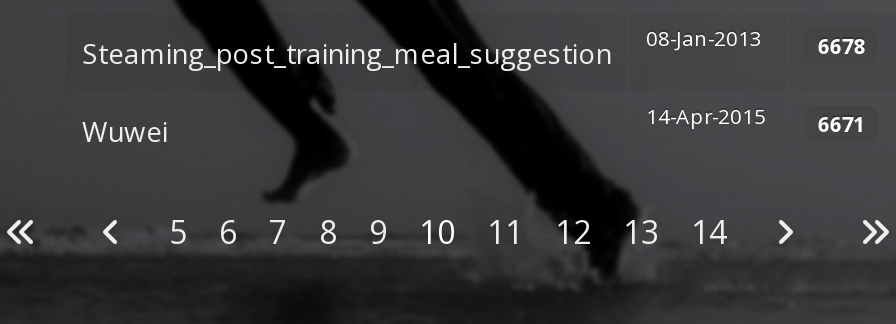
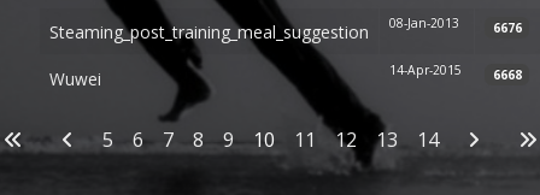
[82,24,865,72] Steaming_post_training_meal_suggestion 08-Jan-2013 6678 -> [49,14,522,43] Steaming_post_training_meal_suggestion 08-Jan-2013 6676
[646,102,865,138] 14-Apr-2015 6671 -> [389,61,522,83] 14-Apr-2015 6668

